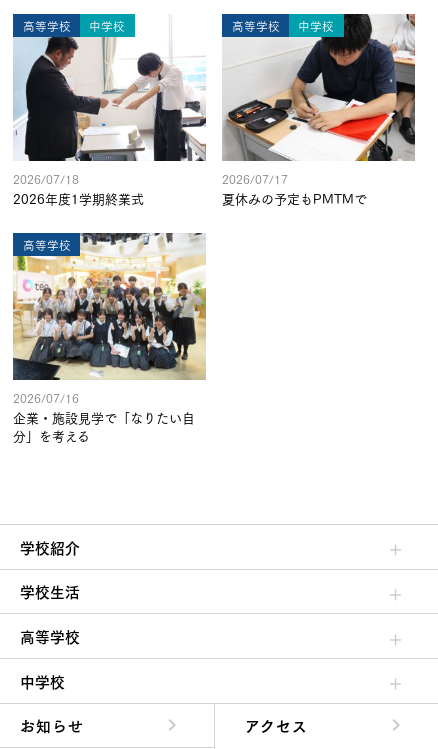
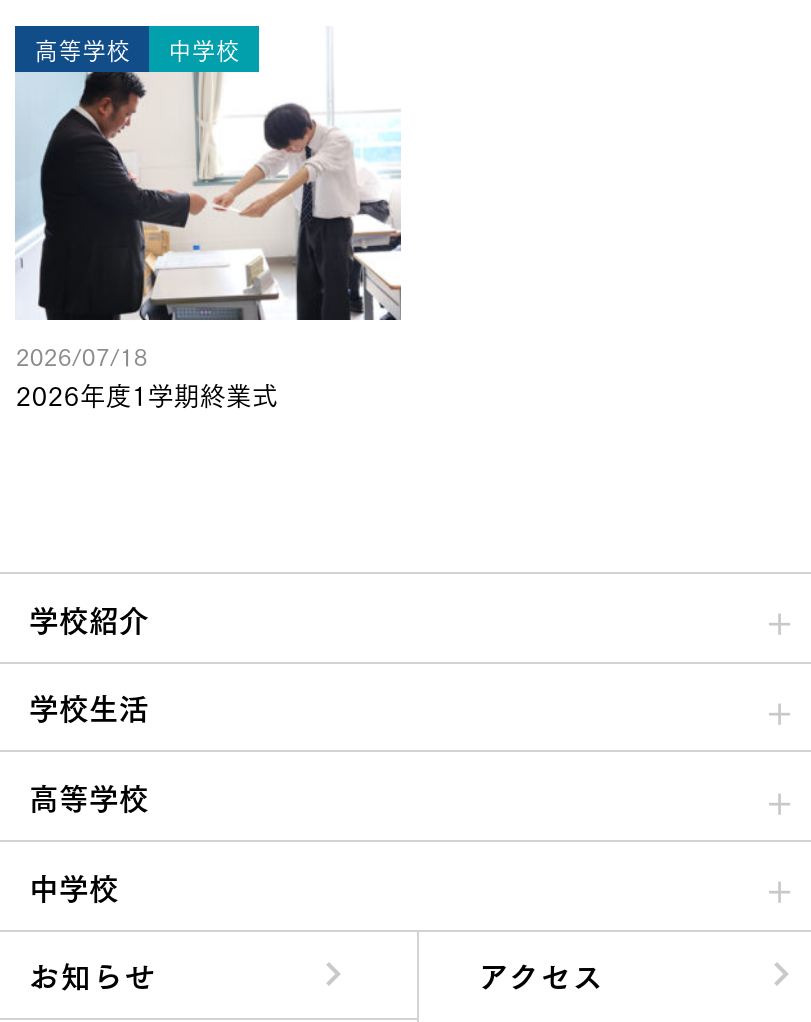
[222,13,416,162] [image] | 高等学校 | 中学校 -> none
[12,169,367,381] [image] | 2026/07/17 | 夏休みの予定もPMTMで | 高等学校 -> none
[13,388,195,445] 2026/07/16 | 企業・施設見学で「なりたい自 | 分」を考える -> none

